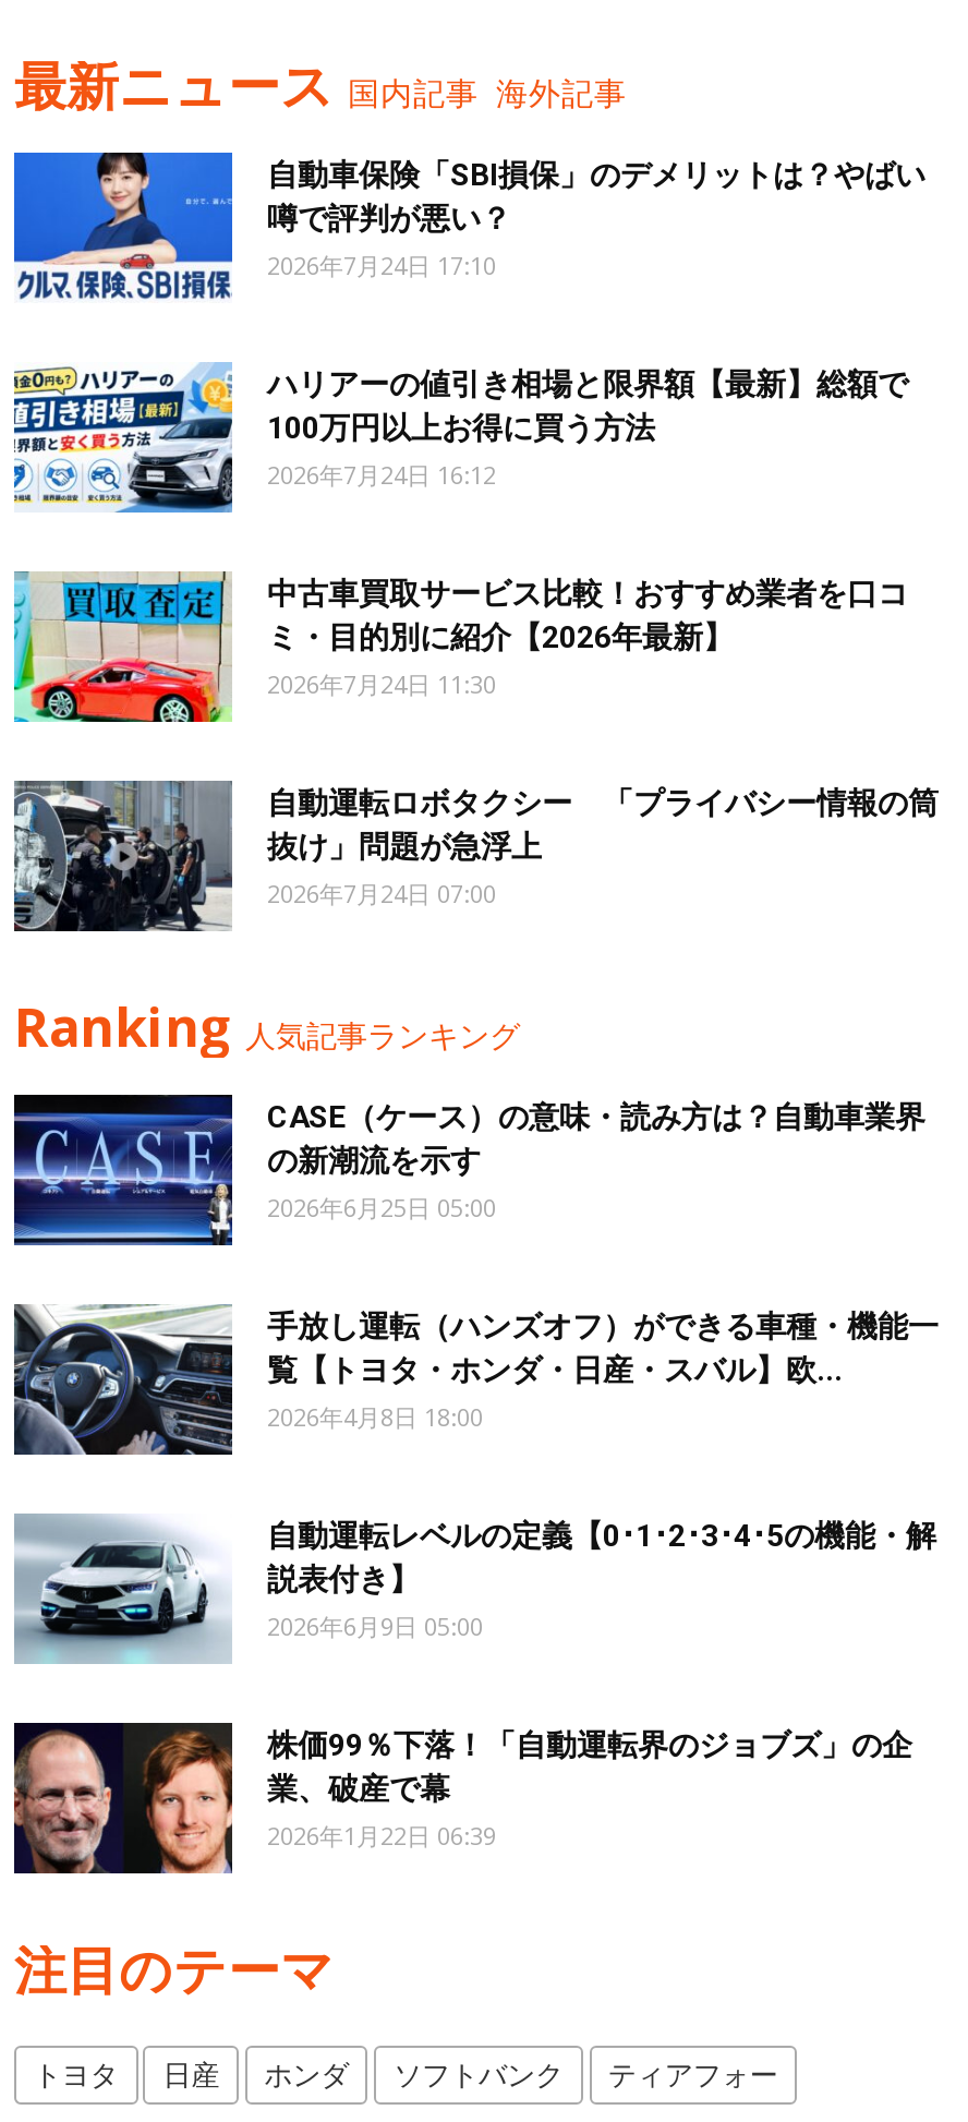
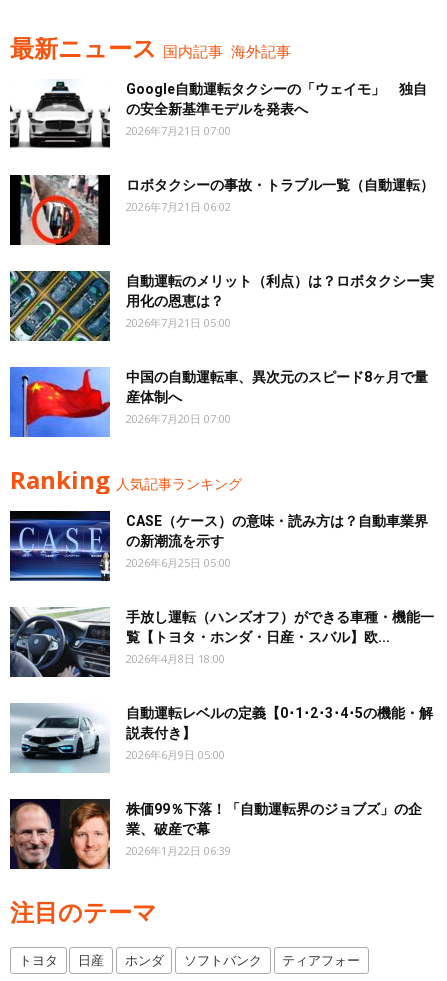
[12,150,925,303] [image] | 自動車保険「SBI損保」のデメリットは？やばい | 噂で評判が悪い？ | 2026年7月24日 17:10 -> [9,79,427,149] [image] | Google自動運転タクシーの「ウェイモ」 独自 | の安全新基準モデルを発表へ | 2026年7月21日 07:00
[12,362,908,515] [image] | ハリアーの値引き相場と限界額【最新】総額で | 100万円以上お得に買う方法 | 2026年7月24日 16:12 -> [9,174,434,246] [image] | ロボタクシーの事故・トラブル一覧（自動運転） | 2026年7月21日 06:02
[12,571,908,724] [image] | 中古車買取サービス比較！おすすめ業者を口コ | ミ・目的別に紹介【2026年最新】 | 2026年7月24日 11:30 -> [9,270,434,342] [image] | 自動運転のメリット（利点）は？ロボタクシー実 | 用化の恩恵は？ | 2026年7月21日 05:00
[12,779,939,933] [image] | 自動運転ロボタクシー 「プライバシー情報の筒 | 抜け」問題が急浮上 | 2026年7月24日 07:00 -> [9,366,428,438] [image] | 中国の自動運転車、異次元のスピード8ヶ月で量 | 産体制へ | 2026年7月20日 07:00

